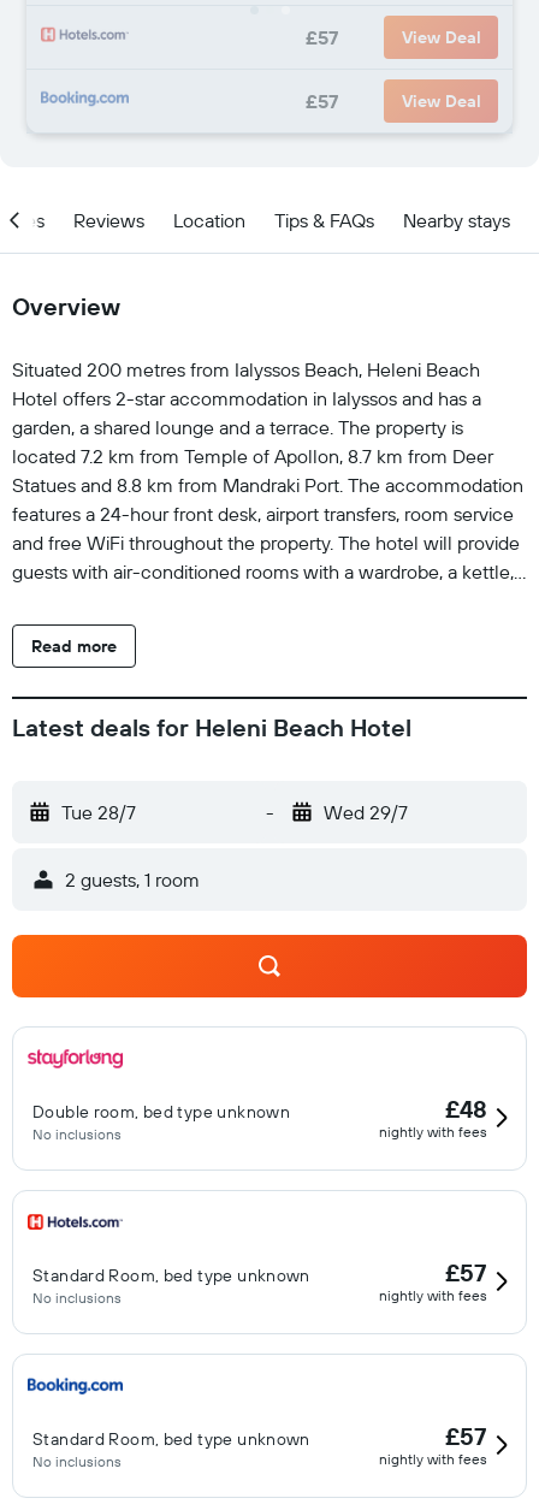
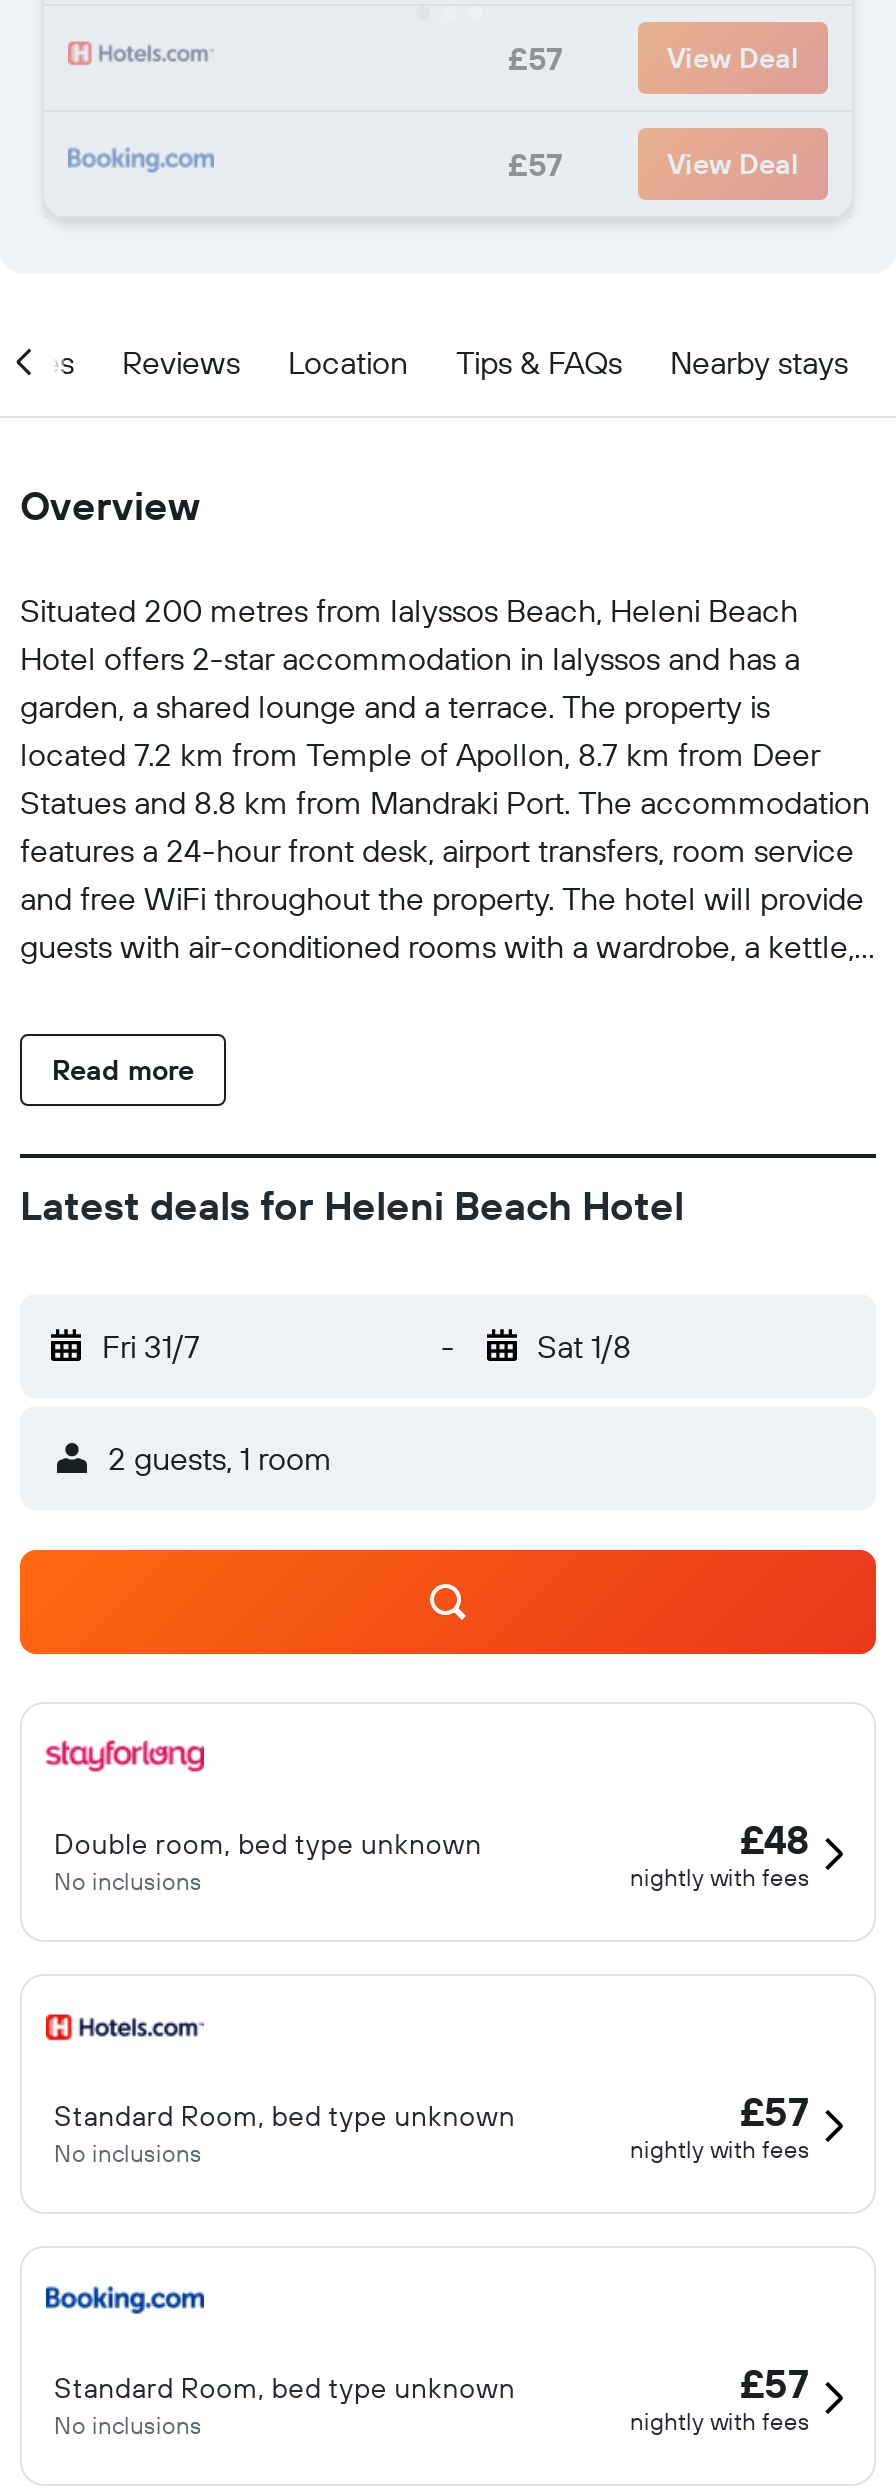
[61,800,136,824] Tue 28/7 -> [102,1326,200,1366] Fri 31/7
[323,800,407,824] Wed 29/7 -> [537,1326,631,1366] Sat 1/8

